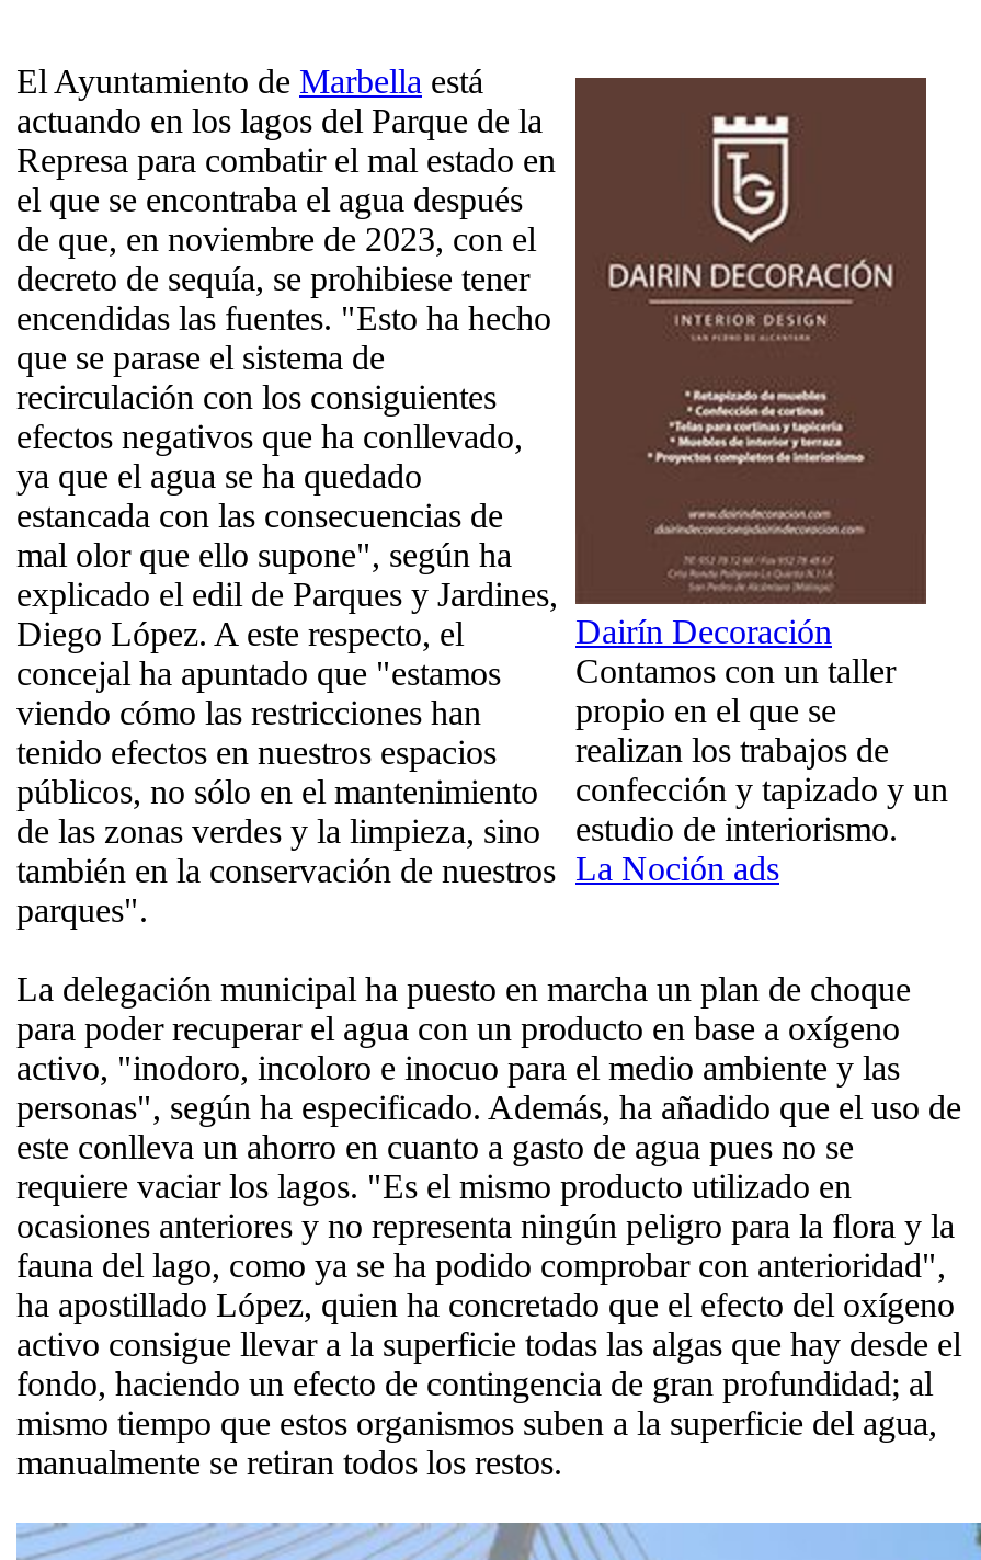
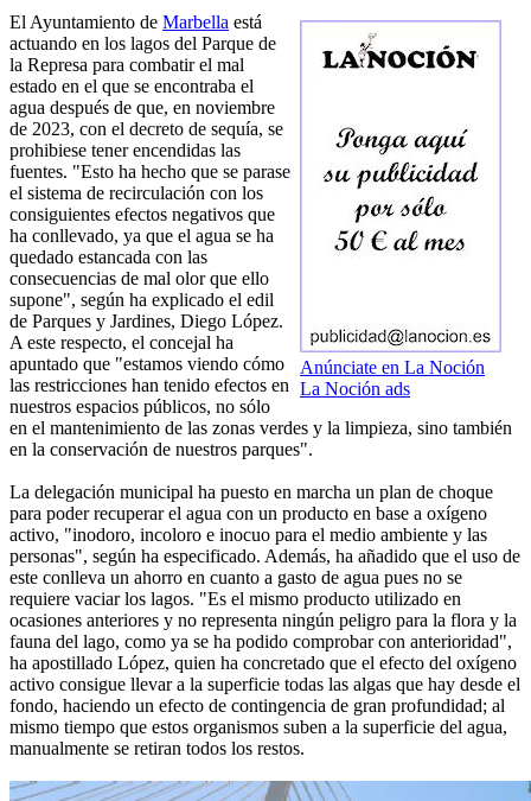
[573,76,928,606] [image] -> [299,19,501,263] [image]
[575,613,948,848] Dairín Decoración | Contamos con un taller | propio en el que se | realizan los trabajos de | confección y tapizado y un | estudio de interiorismo. -> [300,358,485,378] Anúnciate en La Noción
moved [575,850,779,888] -> [300,379,410,399]: La Noción ads

